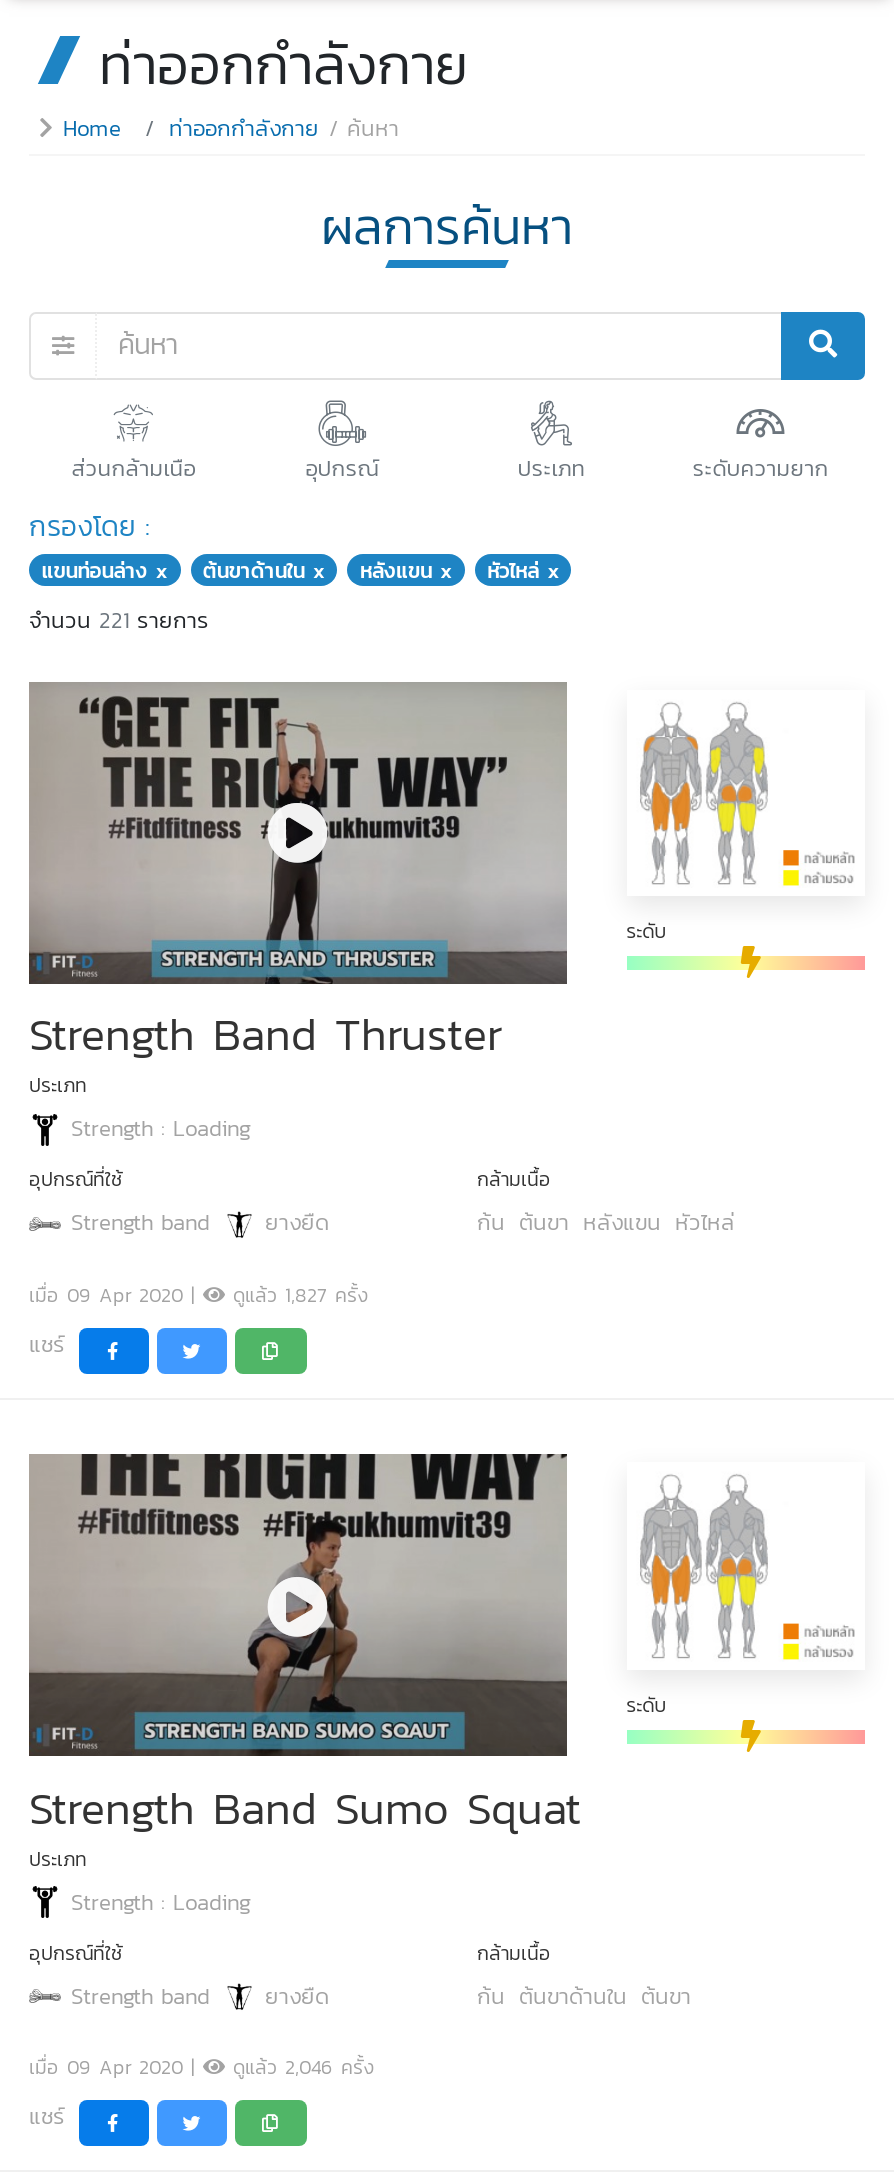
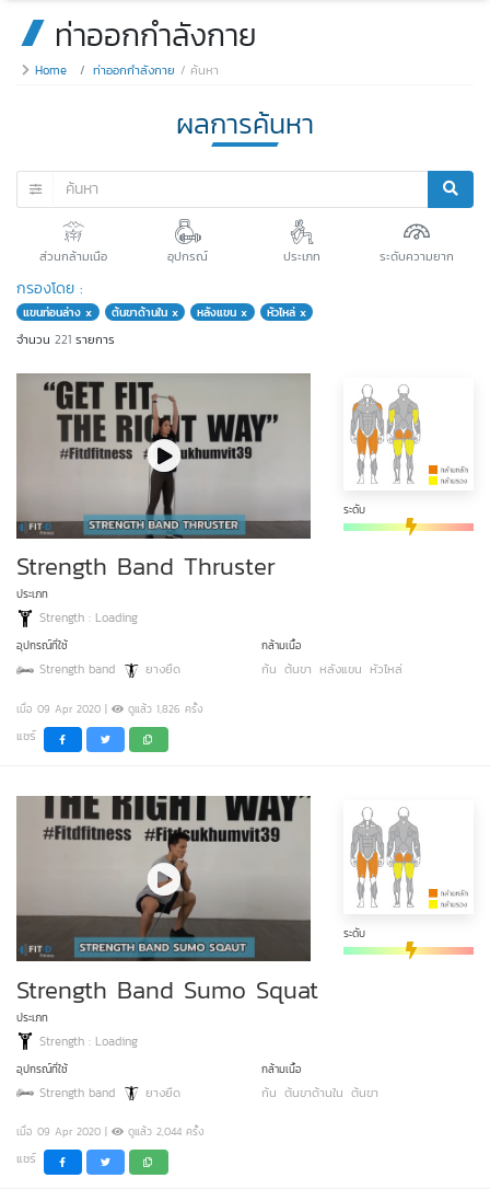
[225,1280,369,1310] ดูแล้ว 1,827 ครั้ง -> [124,701,203,717] ดูแล้ว 1,826 ครั้ง
[225,2053,375,2083] ดูแล้ว 2,046 ครั้ง -> [124,1124,205,1140] ดูแล้ว 2,044 ครั้ง

